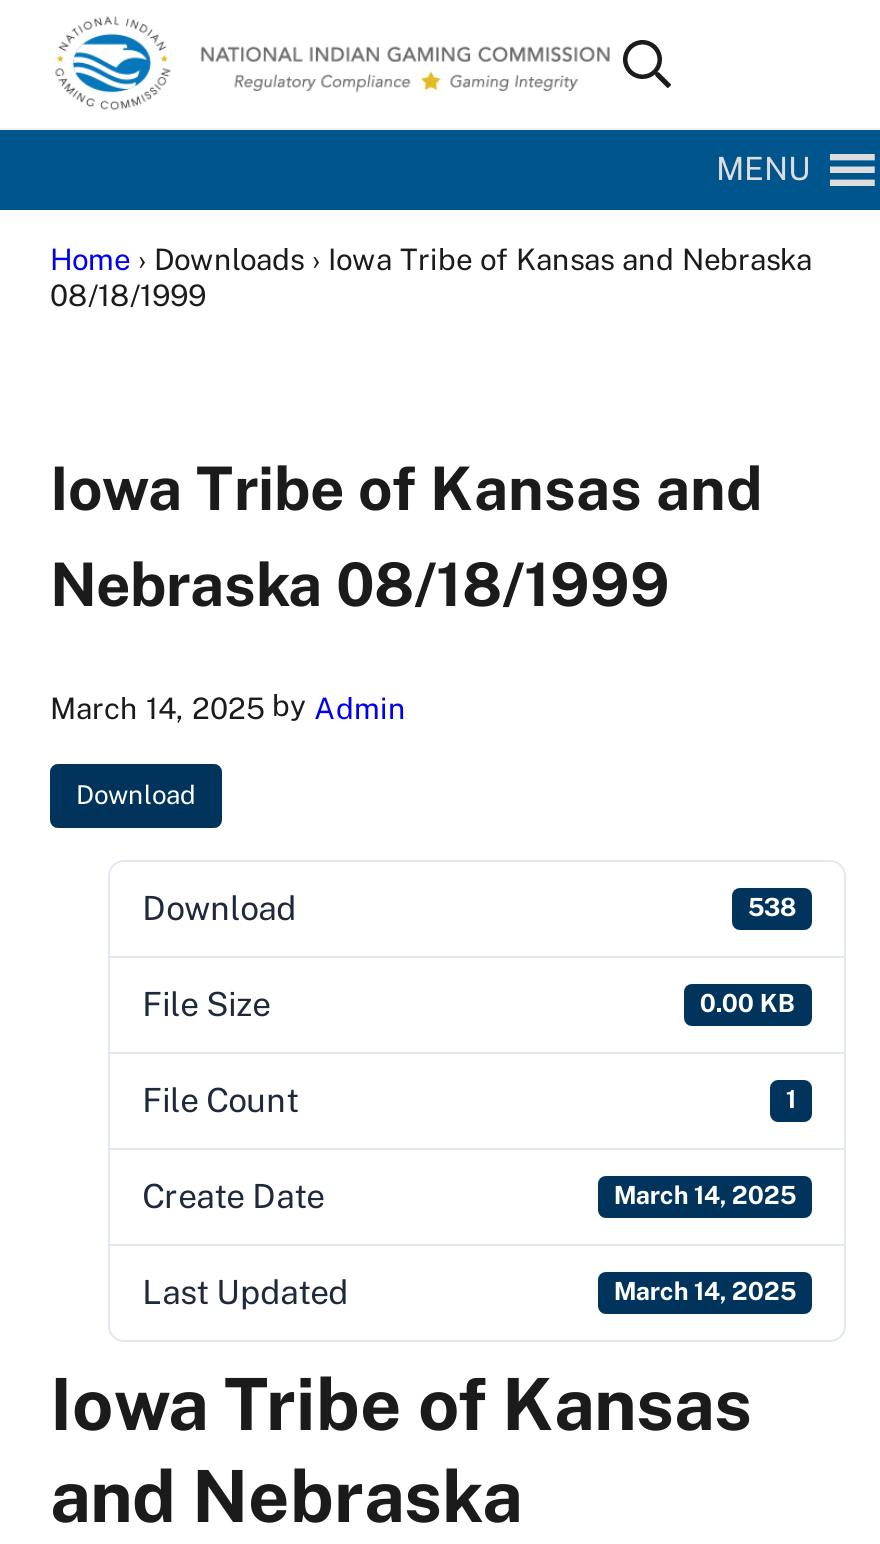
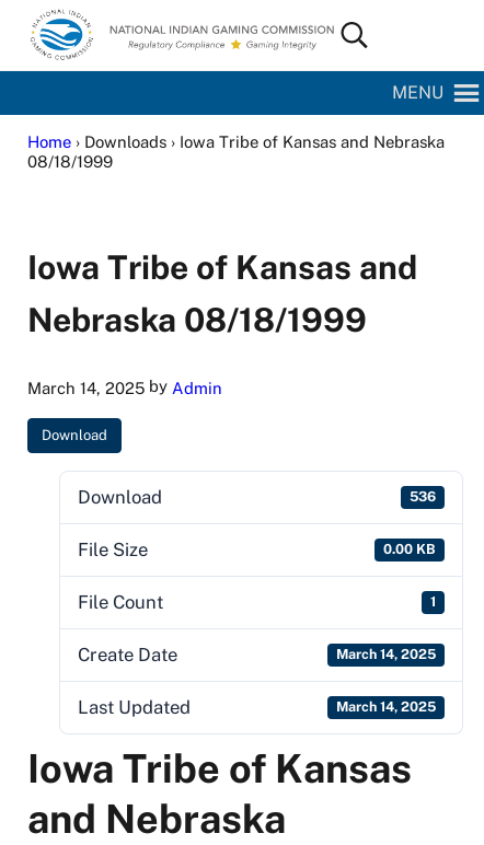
[748,892,796,922] 538 -> [409,488,436,505] 536

